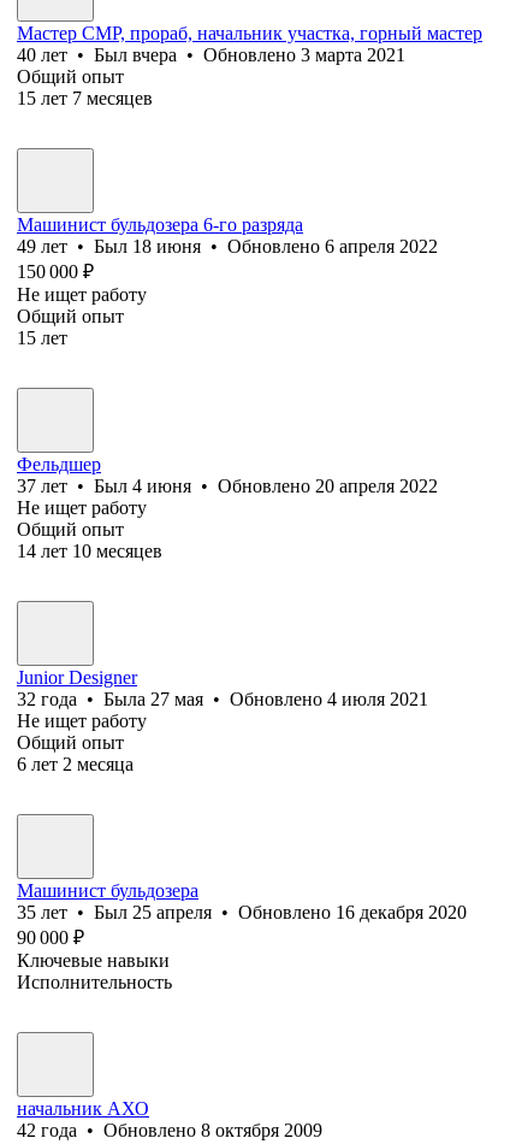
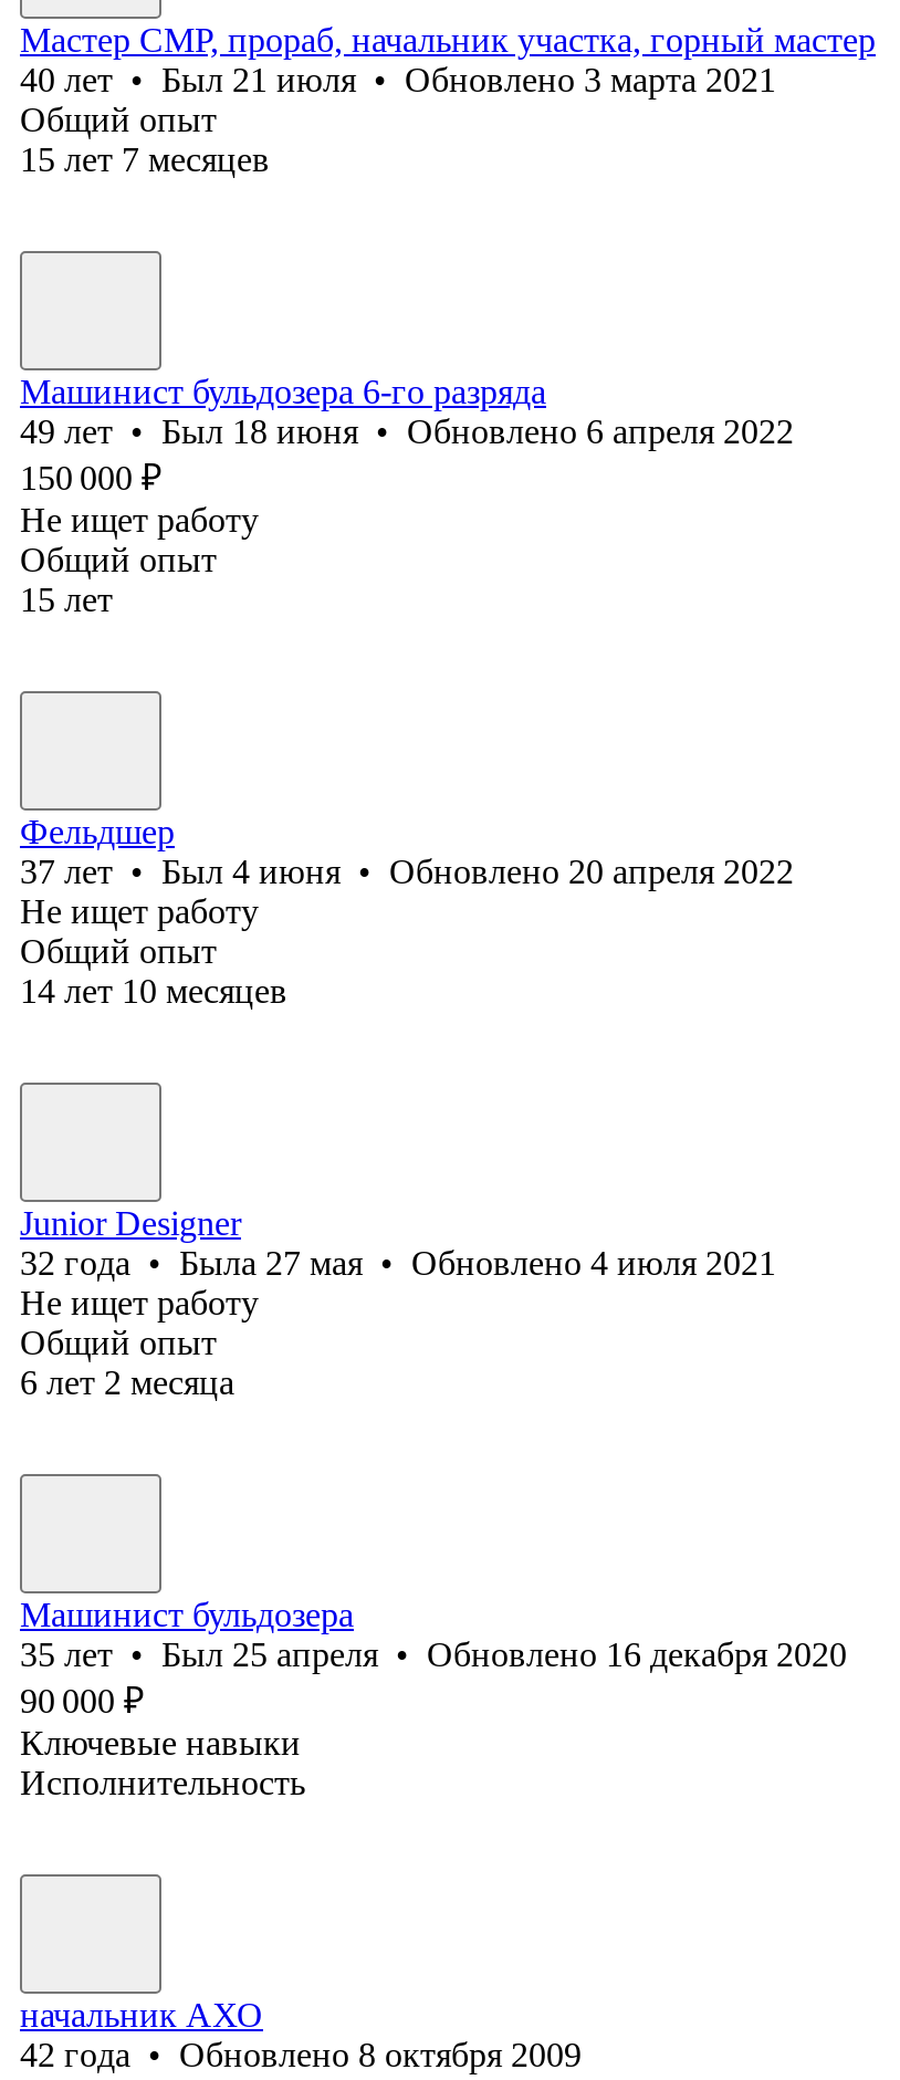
[17,44,405,65] 40 лет • Был вчера • Обновлено 3 марта 2021 -> [20,61,776,98] 40 лет • Был 21 июля • Обновлено 3 марта 2021

